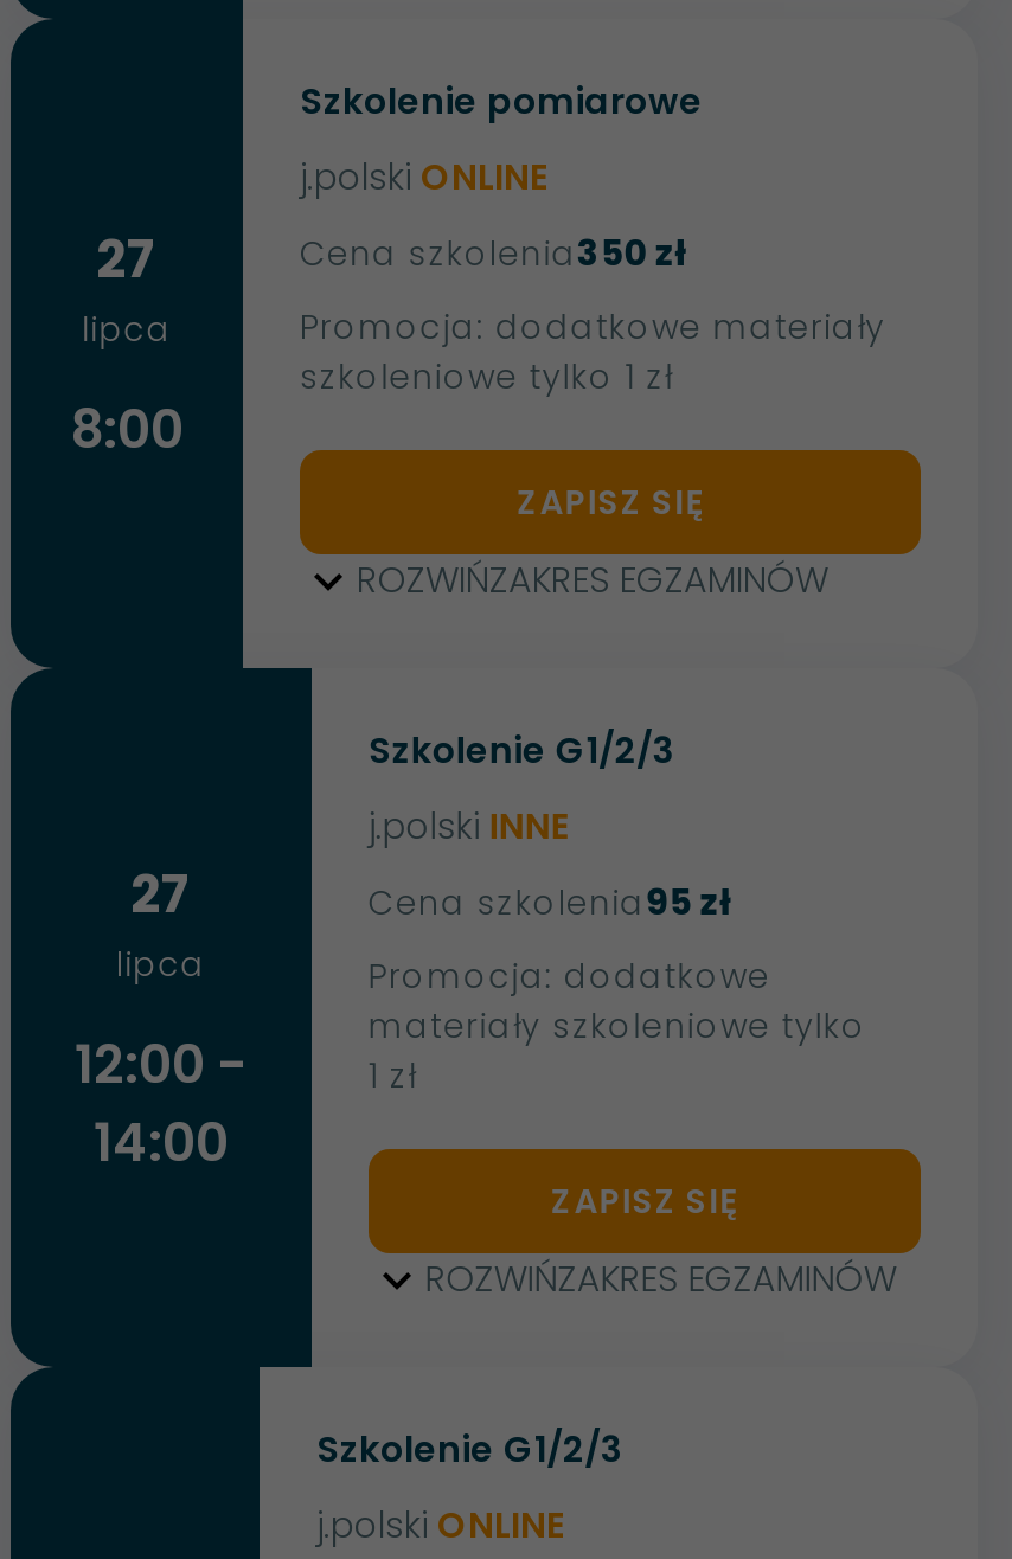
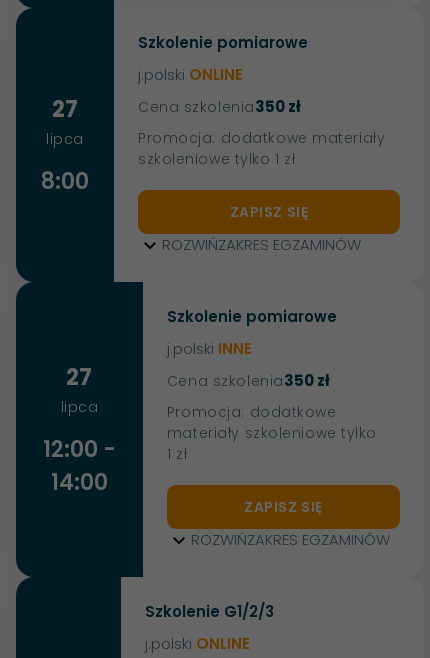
[368,725,674,775] Szkolenie G1/2/3 -> [167,306,337,327] Szkolenie pomiarowe
[368,877,731,927] Cena szkolenia 95 zł -> [167,370,330,391] Cena szkolenia 350 zł

